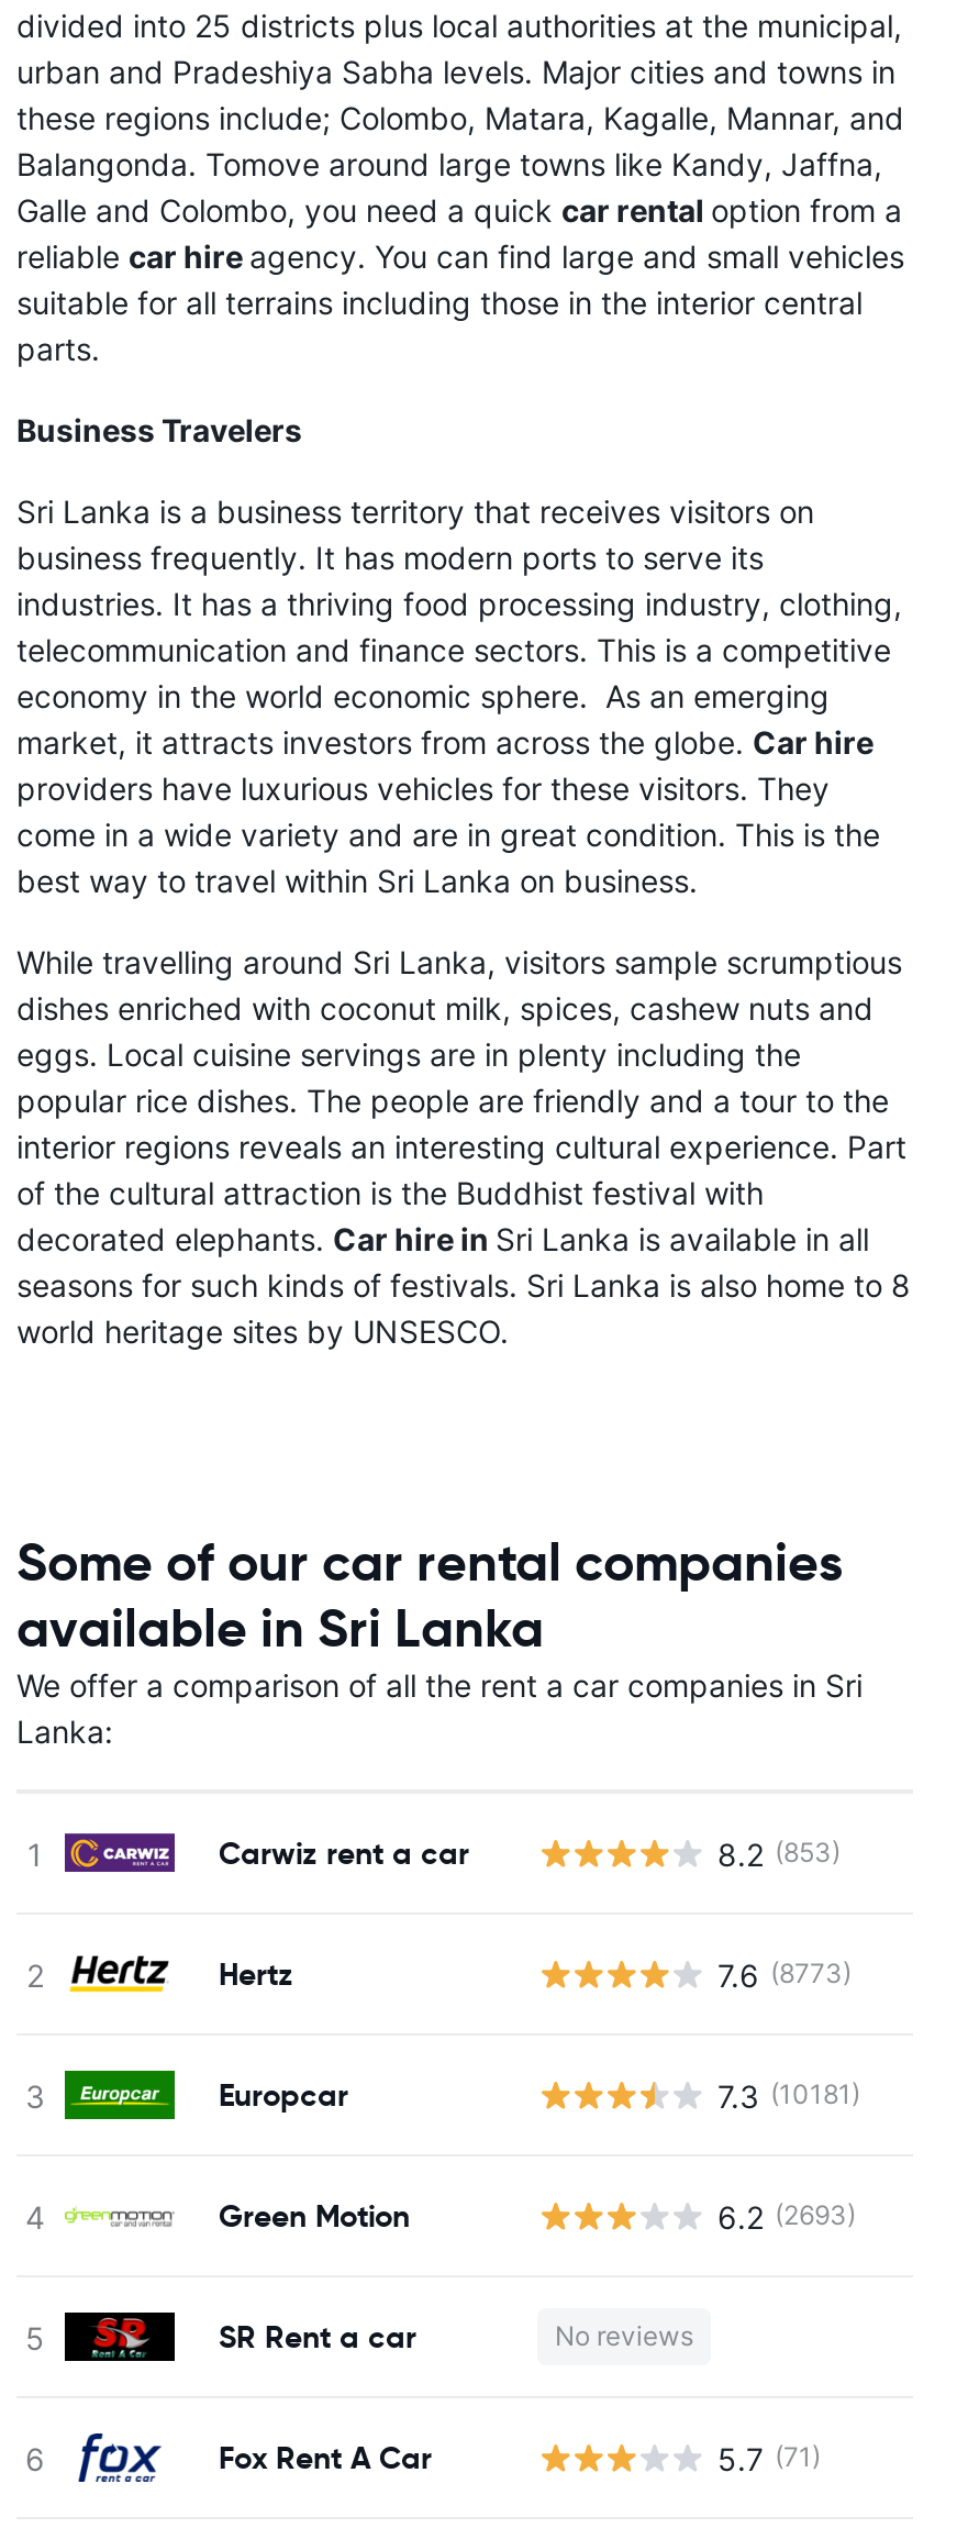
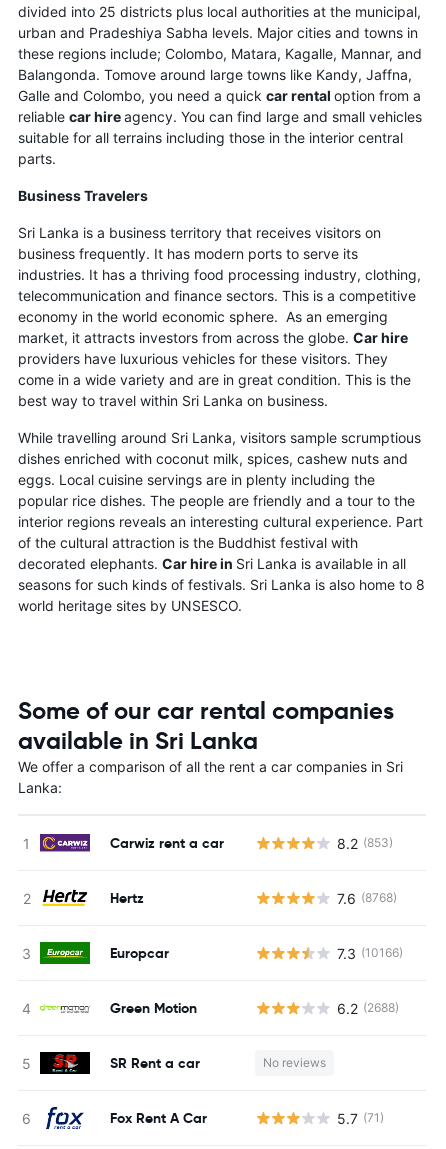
[717,1955,852,1993] 7.6 (8773) -> [337,889,397,906] 7.6 (8768)
[717,2076,860,2114] 7.3 (10181) -> [337,944,403,961] 7.3 (10166)
[717,2197,856,2235] 6.2 (2693) -> [337,999,399,1016] 6.2 (2688)

